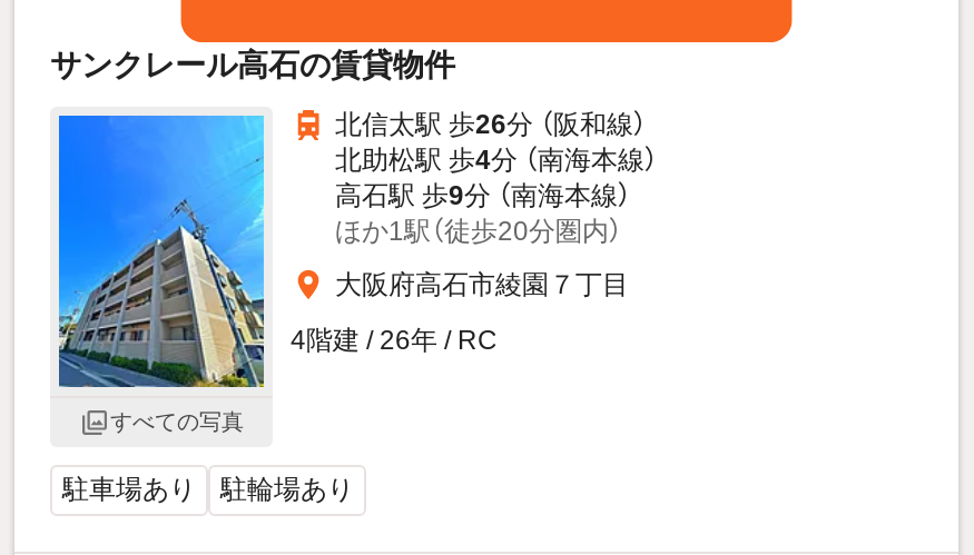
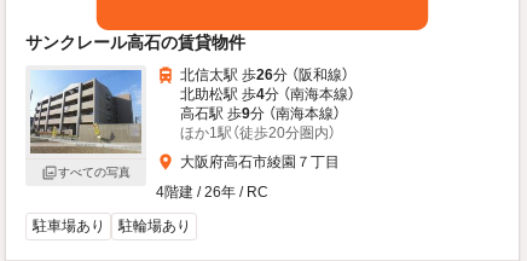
[57,113,266,387] [image] -> [29,70,141,155] [image]

